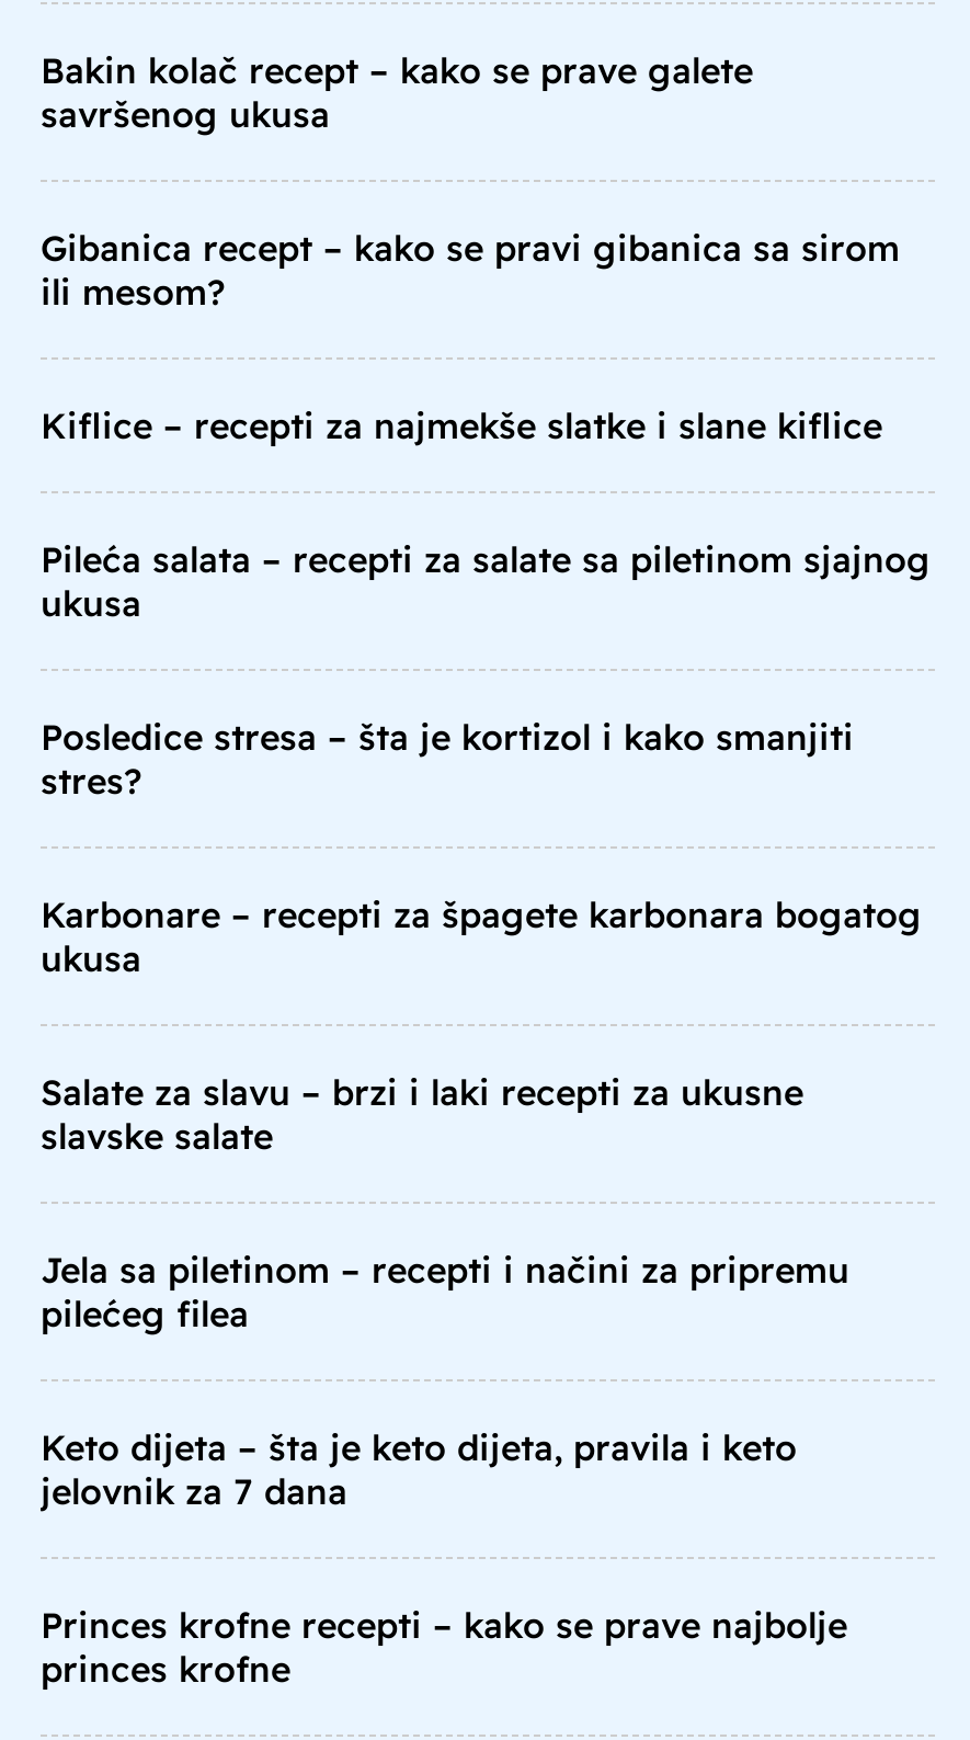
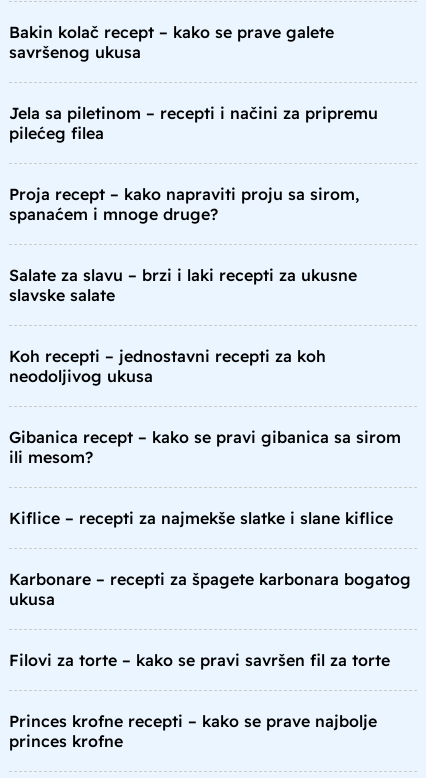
none -> [9,184,359,386] Proja recept – kako napraviti proju sa sirom, | spanaćem i mnoge druge? | Koh recepti – jednostavni recepti za koh | neodoljivog ukusa
moved [41,226,900,448] -> [9,427,401,528]: Gibanica recept – kako se pravi gibanica sa sirom | ili mesom? | Kiflice – recepti za najmekše slatke i slane kiflice
[41,537,931,803] Pileća salata – recepti za salate sa piletinom sjajnog | ukusa | Posledice stresa – šta je kortizol i kako smanjiti | stres? -> none
moved [41,893,922,980] -> [9,569,411,609]: Karbonare – recepti za špagete karbonara bogatog | ukusa
moved [41,1070,803,1158] -> [9,265,357,305]: Salate za slavu – brzi i laki recepti za ukusne | slavske salate
moved [41,1248,849,1336] -> [9,103,378,143]: Jela sa piletinom – recepti i načini za pripremu | pilećeg filea
[41,1426,797,1513] Keto dijeta – šta je keto dijeta, pravila i keto | jelovnik za 7 dana -> [9,650,390,670] Filovi za torte – kako se pravi savršen fil za torte

